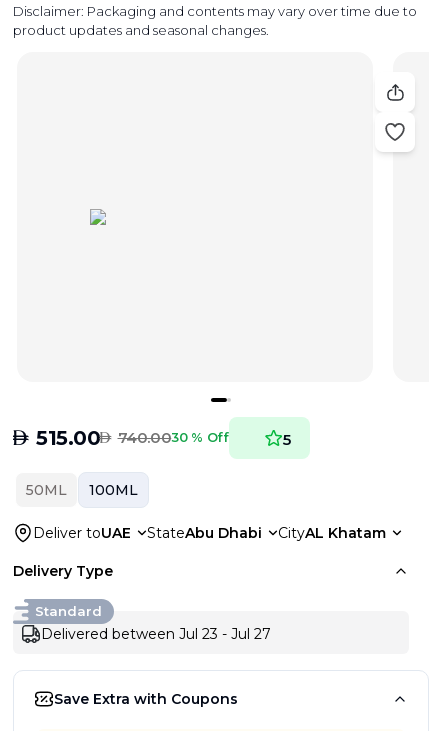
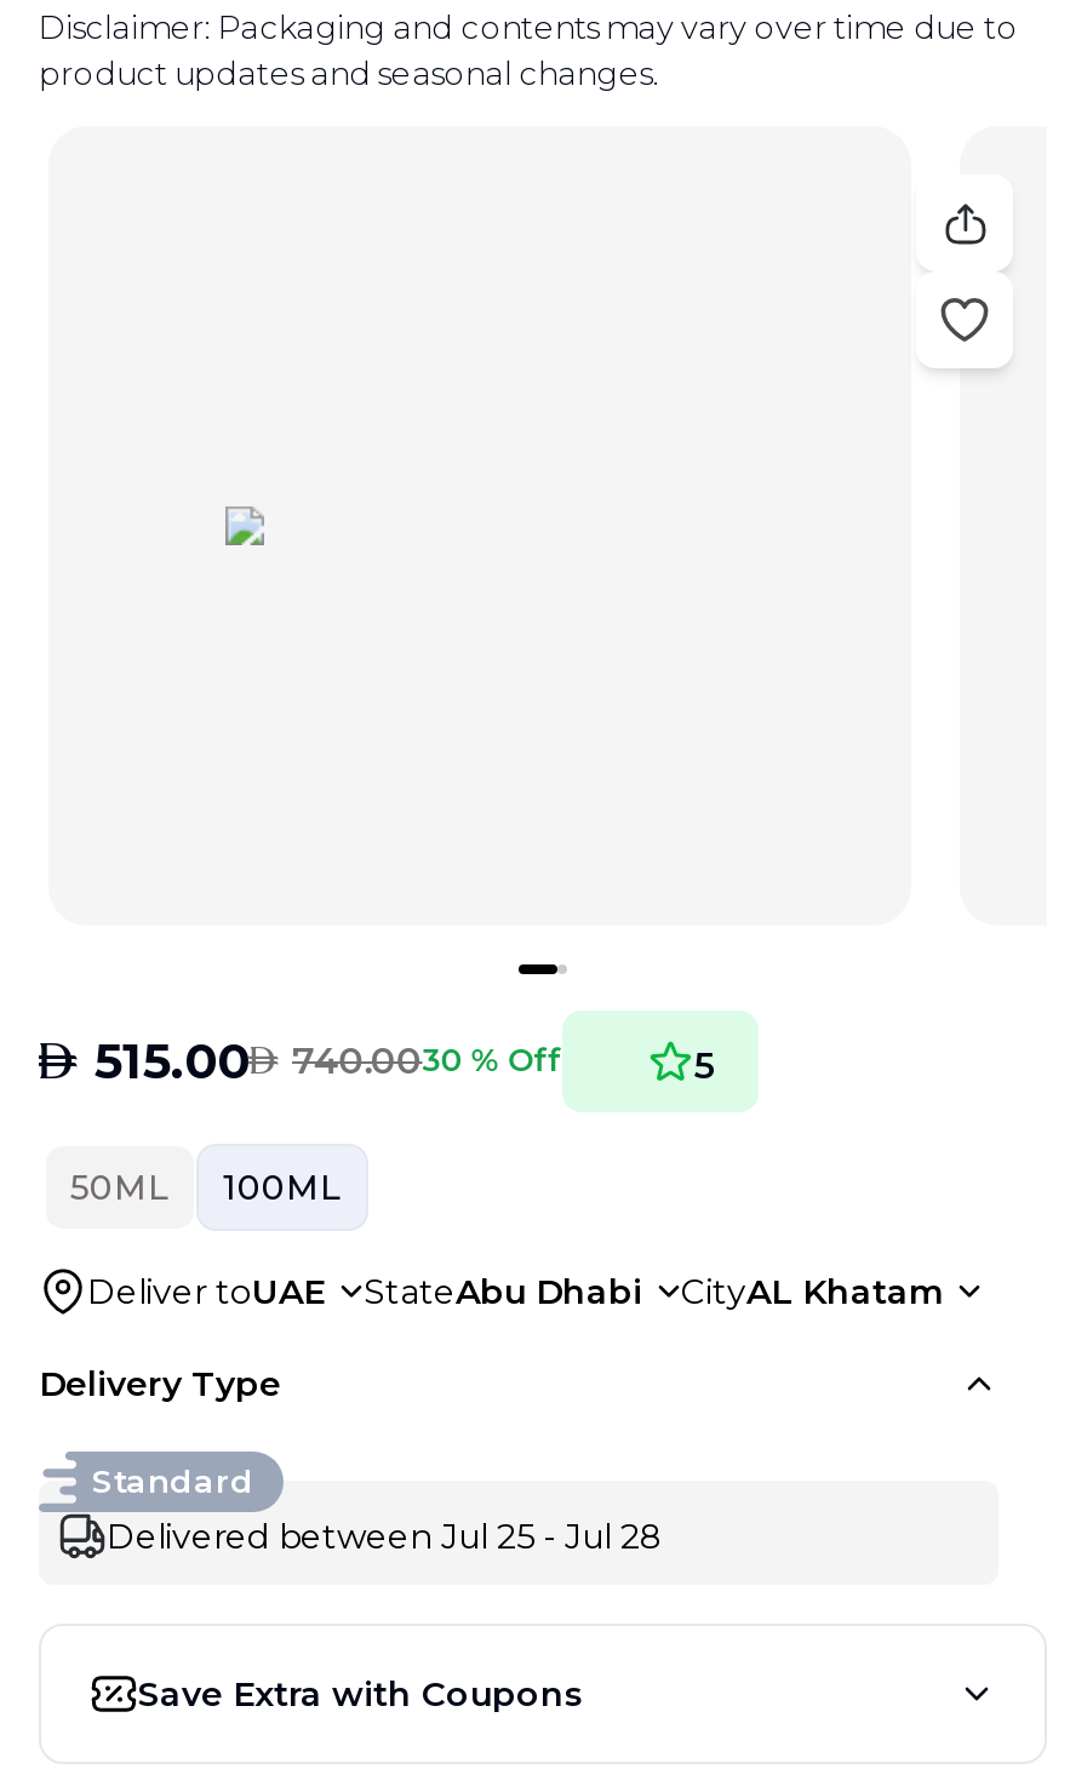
[41,625,271,643] Delivered between Jul 23 - Jul 27 -> [107,1514,664,1557] Delivered between Jul 25 - Jul 28

